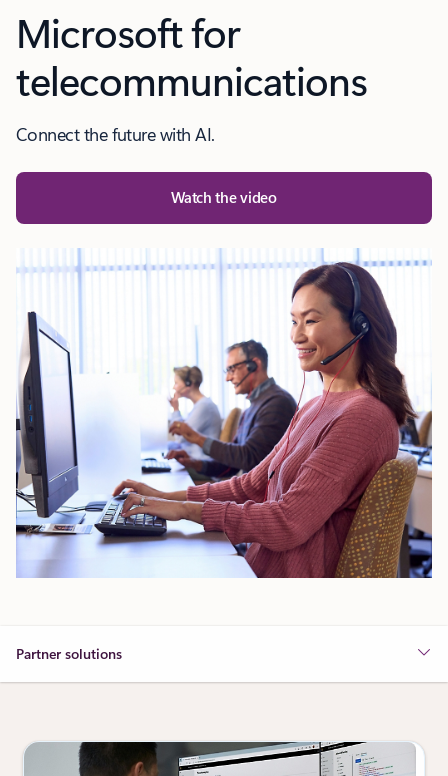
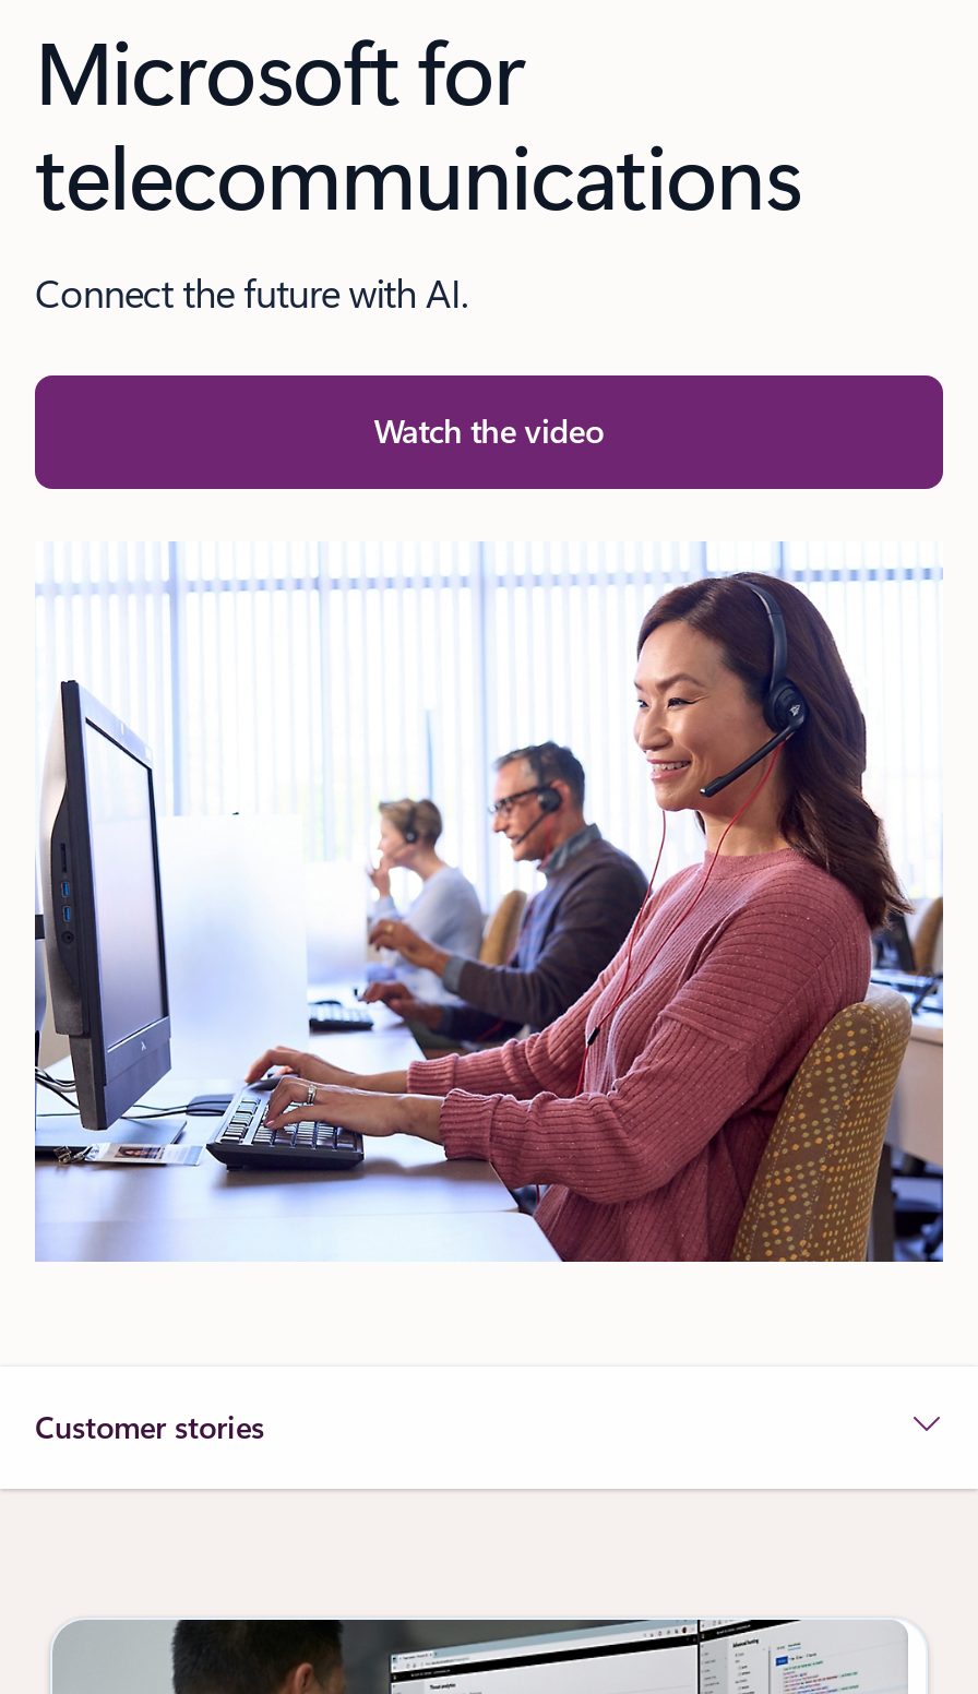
[16,644,122,663] Partner solutions -> [35,1406,264,1447] Customer stories

